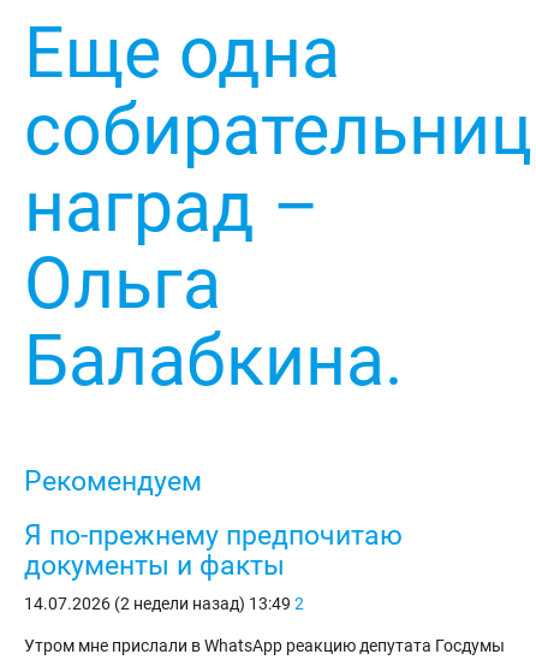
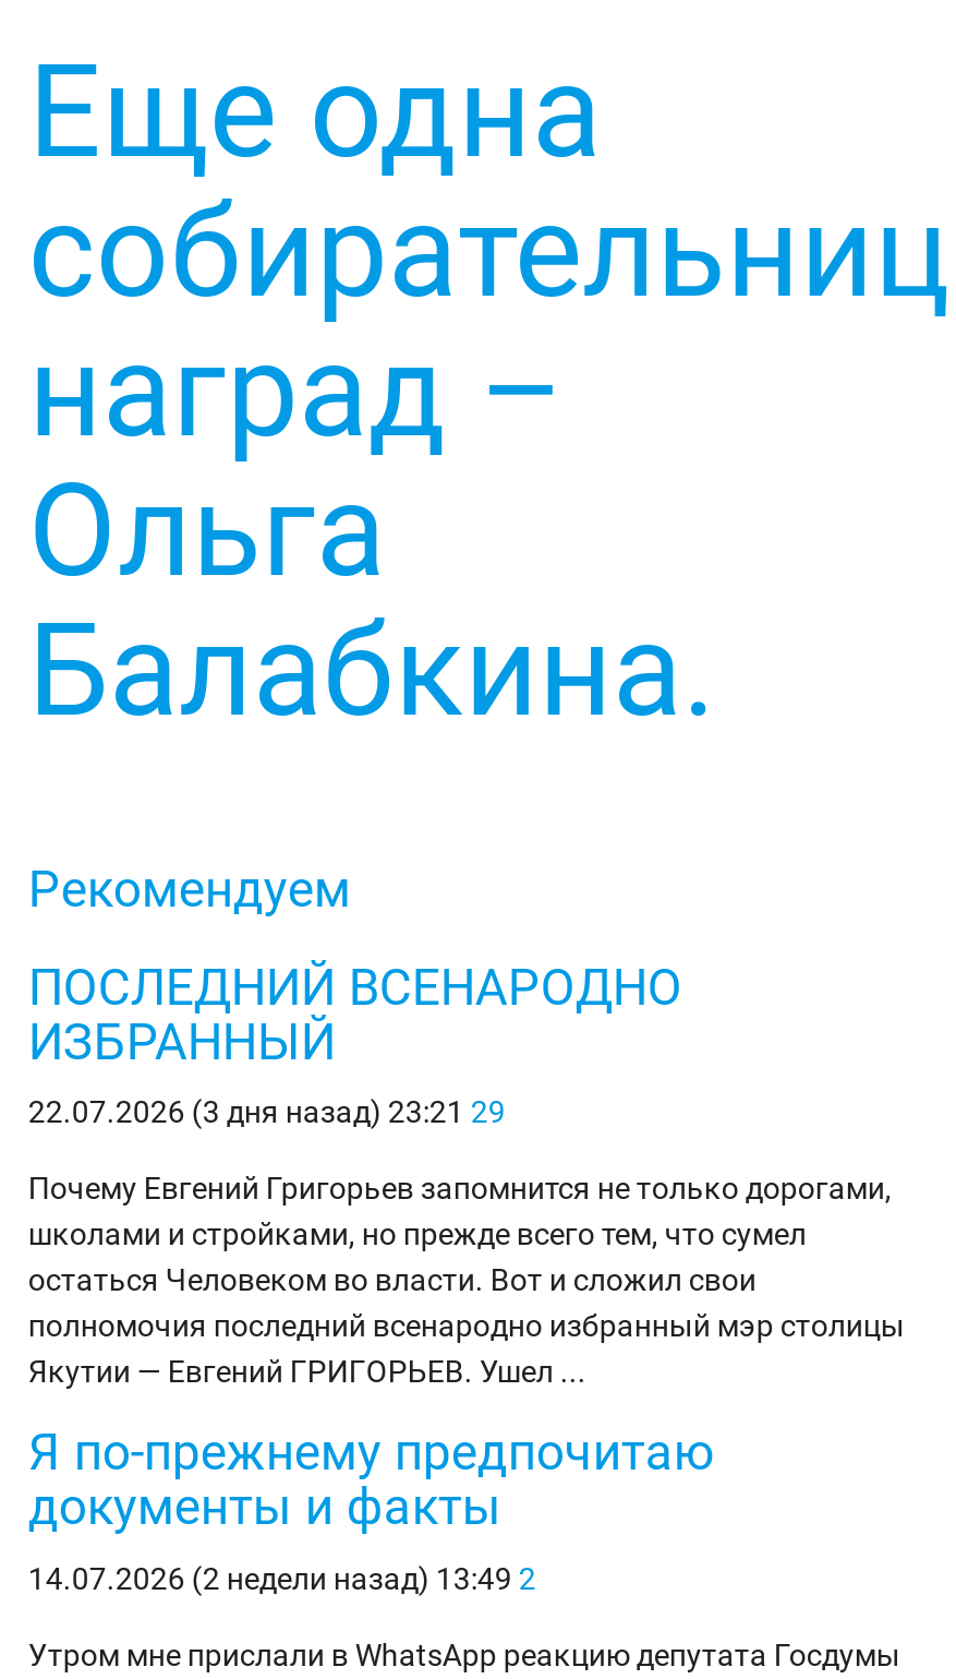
none -> [28,959,905,1390] ПОСЛЕДНИЙ ВСЕНАРОДНО | ИЗБРАННЫЙ | 22.07.2026 (3 дня назад) 23:21 29 | Почему Евгений Григорьев запомнится не только дорогами, | школами и стройками, но прежде всего тем, что сумел | остаться Человеком во власти. Вот и сложил свои | полномочия последний всенародно избранный мэр столицы | Якутии — Евгений ГРИГОРЬЕВ. Ушел ...

